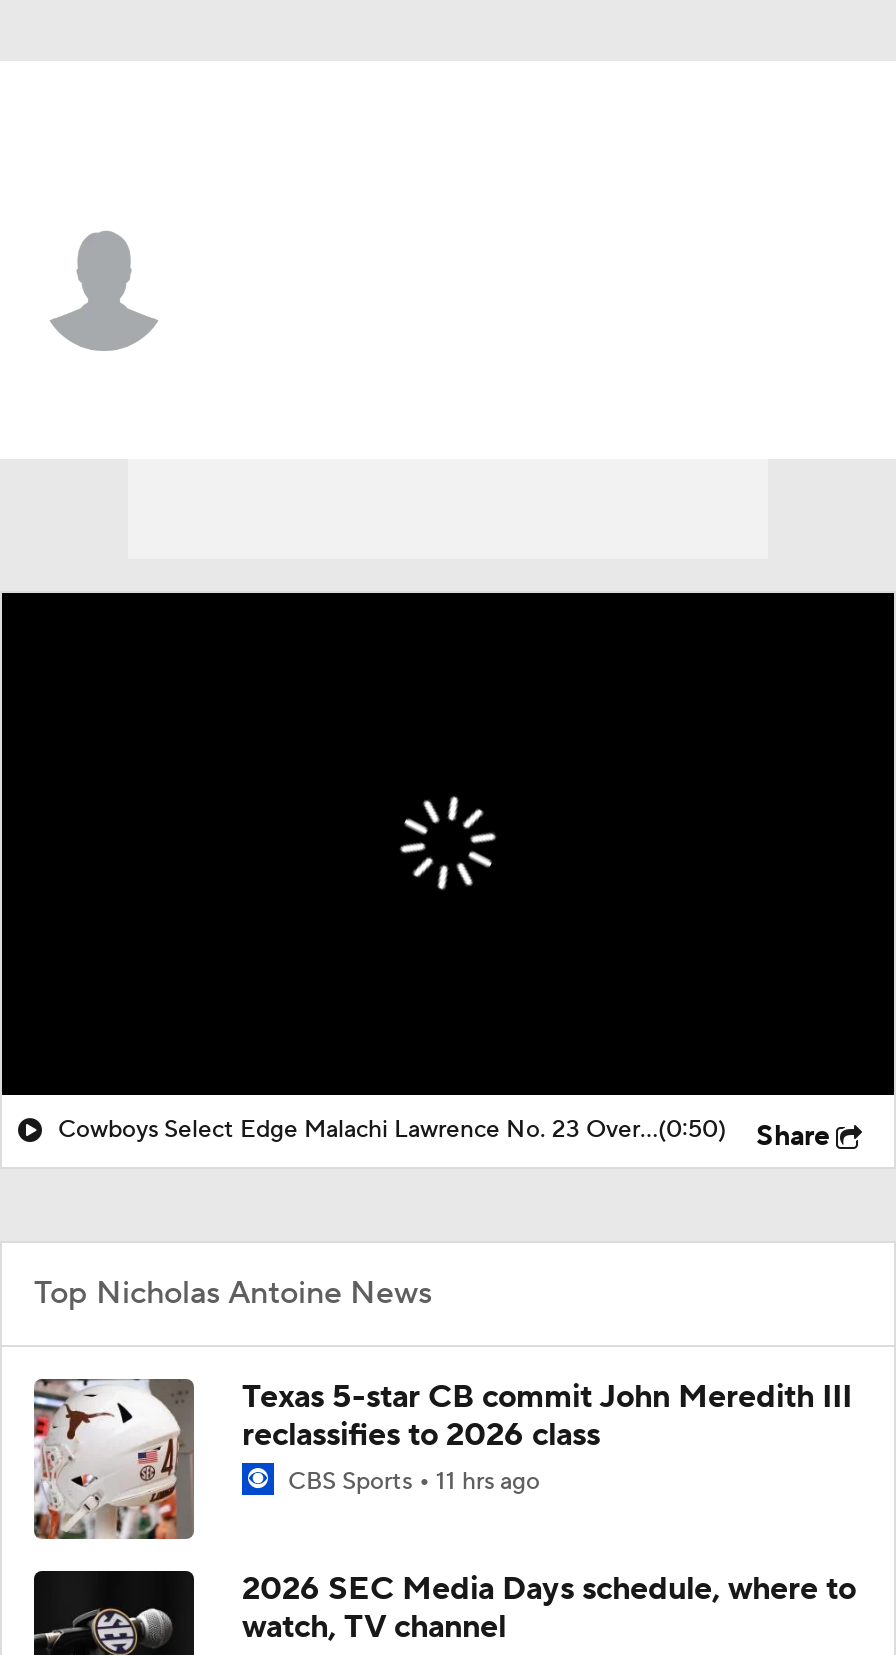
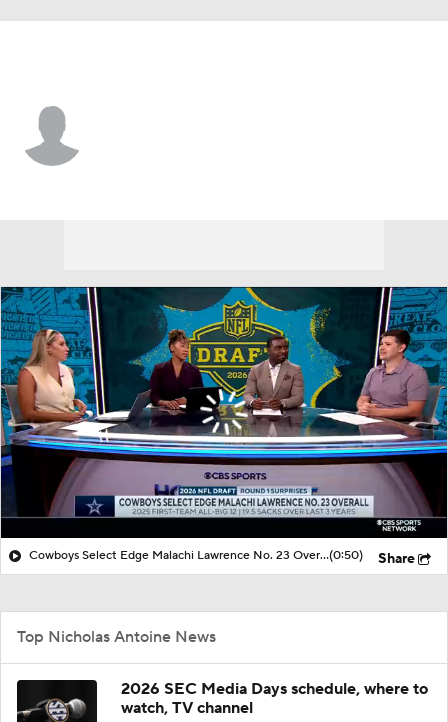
none -> [3,286,445,532] [image]
[34,1377,852,1541] [image] | Texas 5-star CB commit John Meredith III | reclassifies to 2026 class | CBS Sports 11 hrs ago -> none

